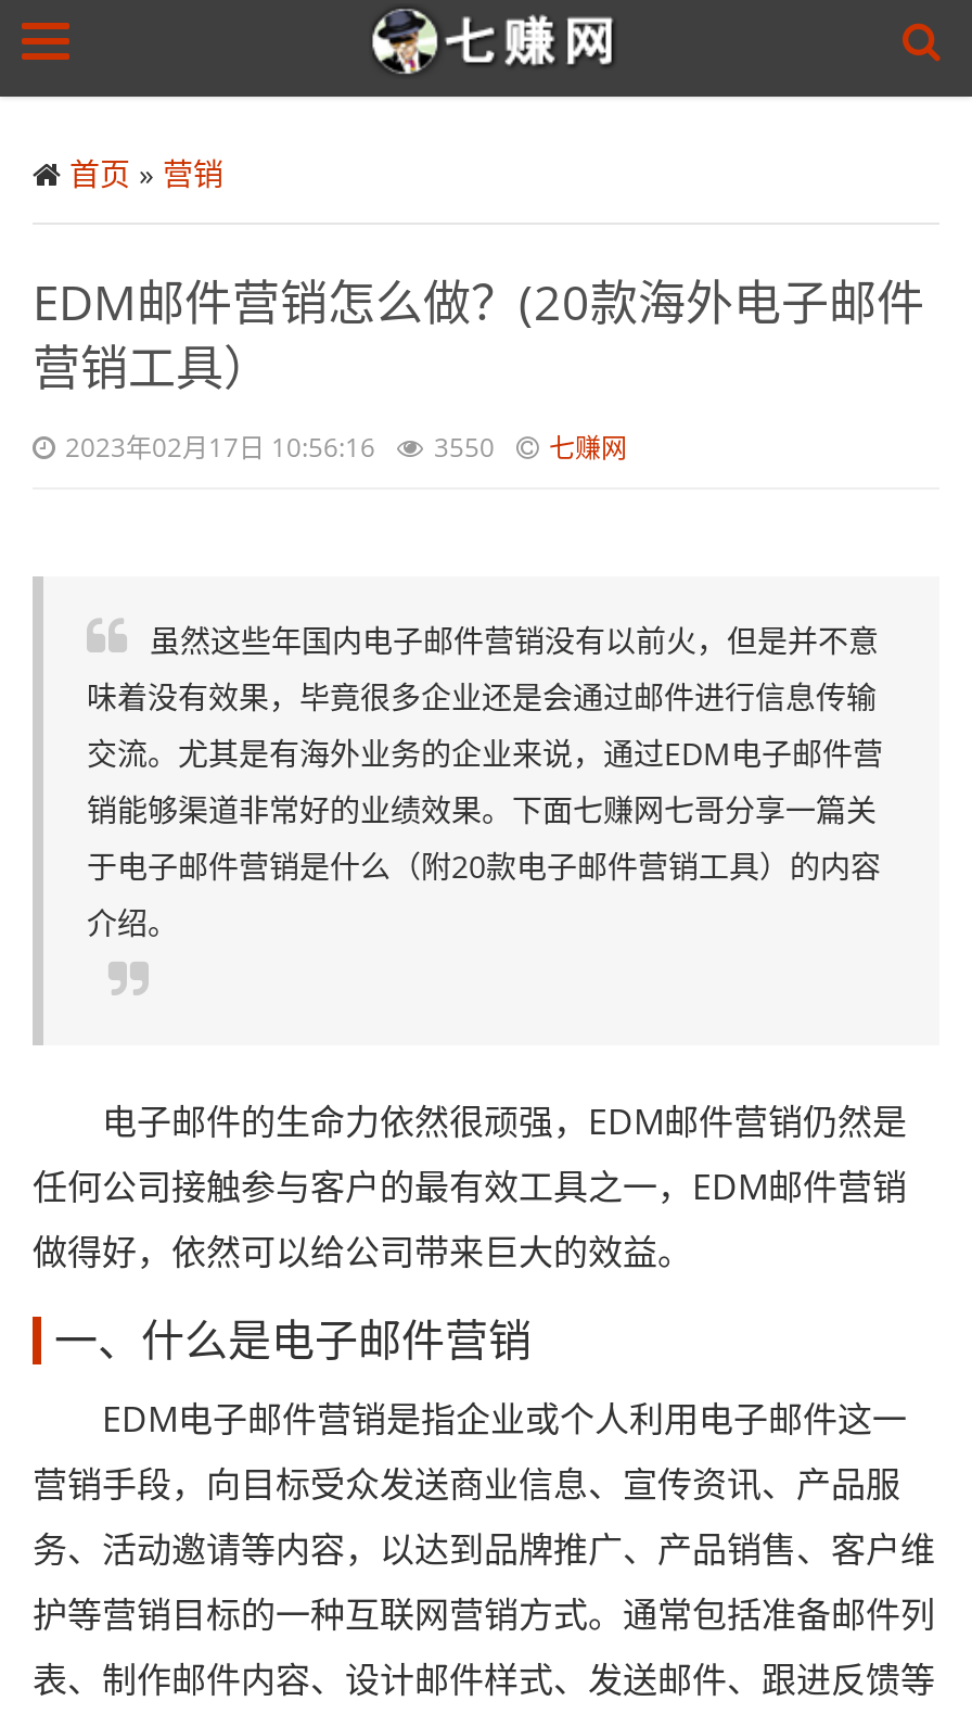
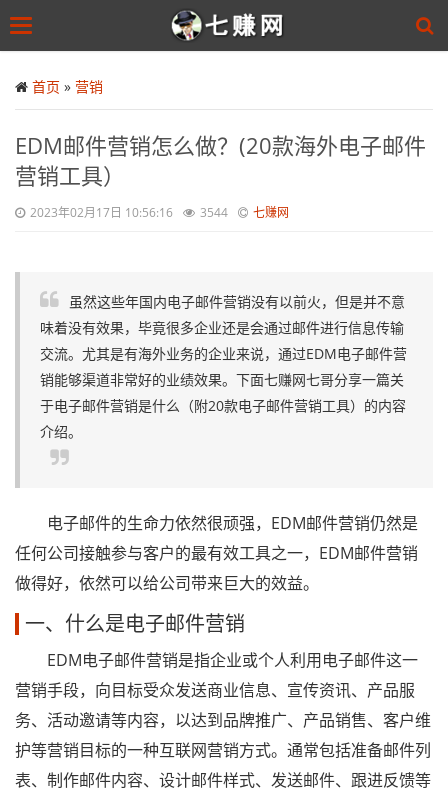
[65,429,627,466] 2023年02月17日 10:56:16 3550 七赚网 -> [30,204,289,221] 2023年02月17日 10:56:16 3544 七赚网

